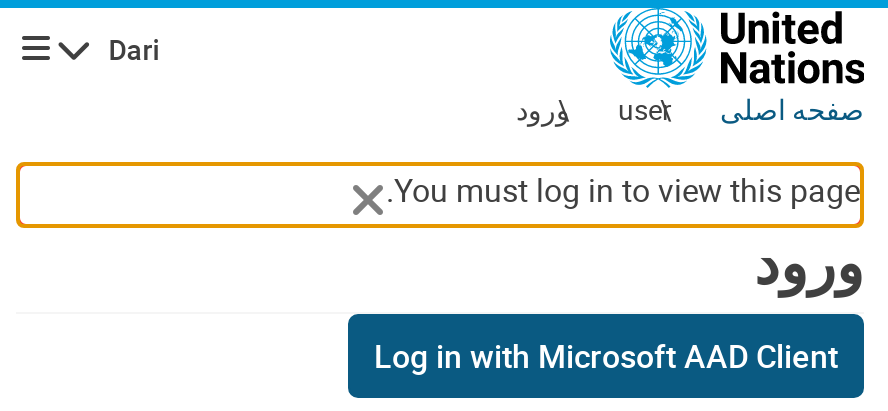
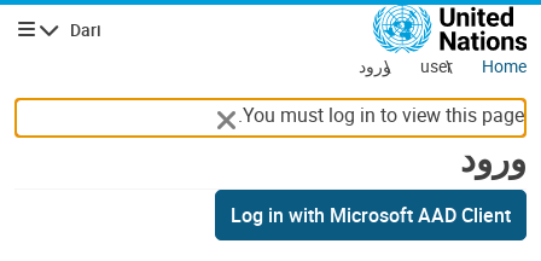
[720,90,864,128] صفحه اصلی -> [482,54,527,77] Home

